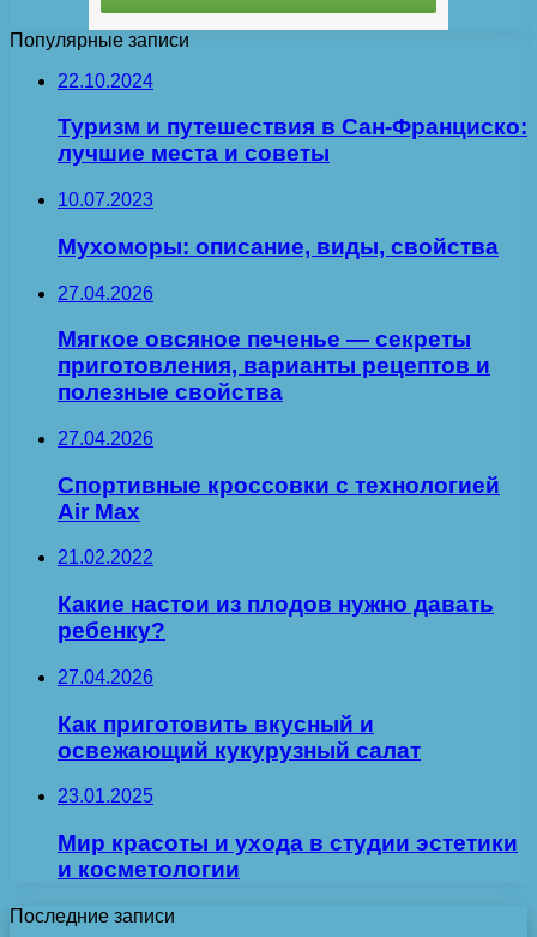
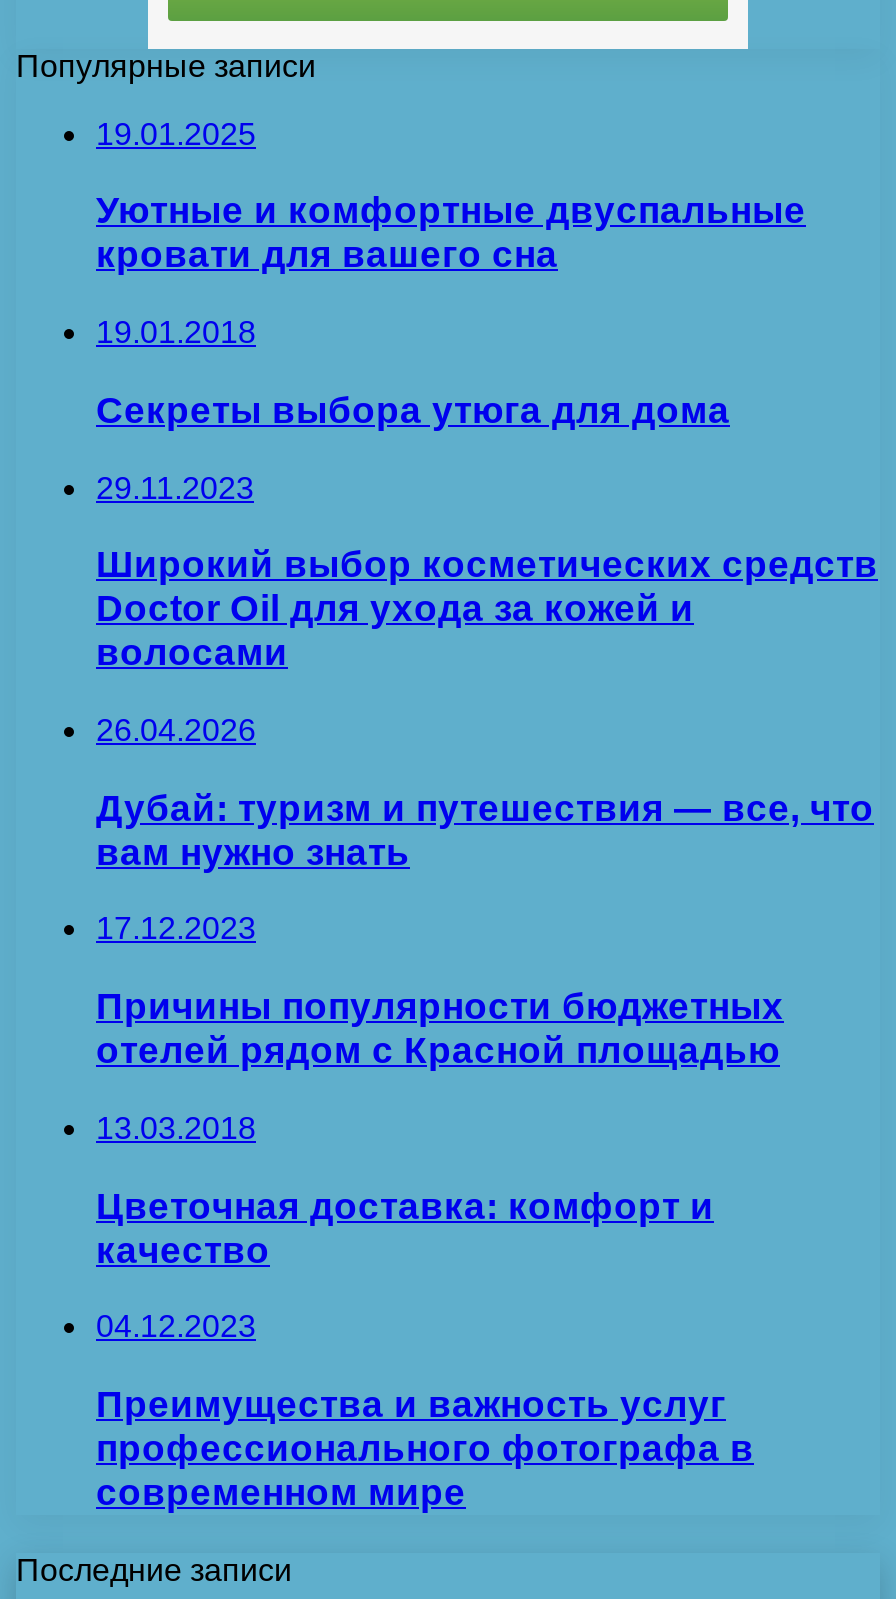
[58,70,153,91] 22.10.2024 -> [96,116,256,150] 19.01.2025
[58,114,527,166] Туризм и путешествия в Сан-Франциско: | лучшие места и советы -> [96,190,806,276] Уютные и комфортные двуспальные | кровати для вашего сна
[58,190,153,210] 10.07.2023 -> [96,315,256,349] 19.01.2018
[58,234,499,259] Мухоморы: описание, виды, свойства -> [96,389,730,431] Секреты выбора утюга для дома
[58,283,153,303] 27.04.2026 -> [96,470,254,504] 29.11.2023
[58,327,490,405] Мягкое овсяное печенье — секреты | приготовления, варианты рецептов и | полезные свойства -> [96,544,878,674] Широкий выбор косметических средств | Doctor Oil для ухода за кожей и | волосами
[58,428,153,449] 27.04.2026 -> [96,713,256,747] 26.04.2026
[58,472,500,524] Спортивные кроссовки с технологией | Air Max -> [96,786,874,872] Дубай: туризм и путешествия — все, что | вам нужно знать
[58,548,153,568] 21.02.2022 -> [96,912,256,946] 17.12.2023
[58,592,494,643] Какие настои из плодов нужно давать | ребенку? -> [96,985,784,1071] Причины популярности бюджетных | отелей рядом с Красной площадью
[58,667,153,687] 27.04.2026 -> [96,1111,256,1145] 13.03.2018
[58,711,421,763] Как приготовить вкусный и | освежающий кукурузный салат -> [96,1184,714,1270] Цветочная доставка: комфорт и | качество
[58,786,153,807] 23.01.2025 -> [96,1310,256,1344] 04.12.2023
[58,830,518,882] Мир красоты и ухода в студии эстетики | и косметологии -> [96,1383,754,1513] Преимущества и важность услуг | профессионального фотографа в | современном мире

